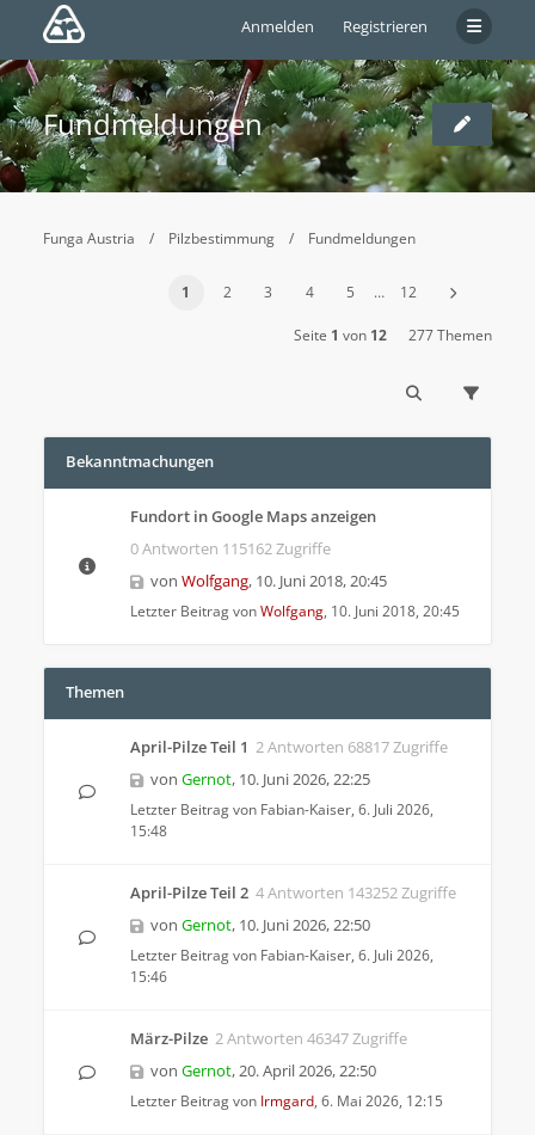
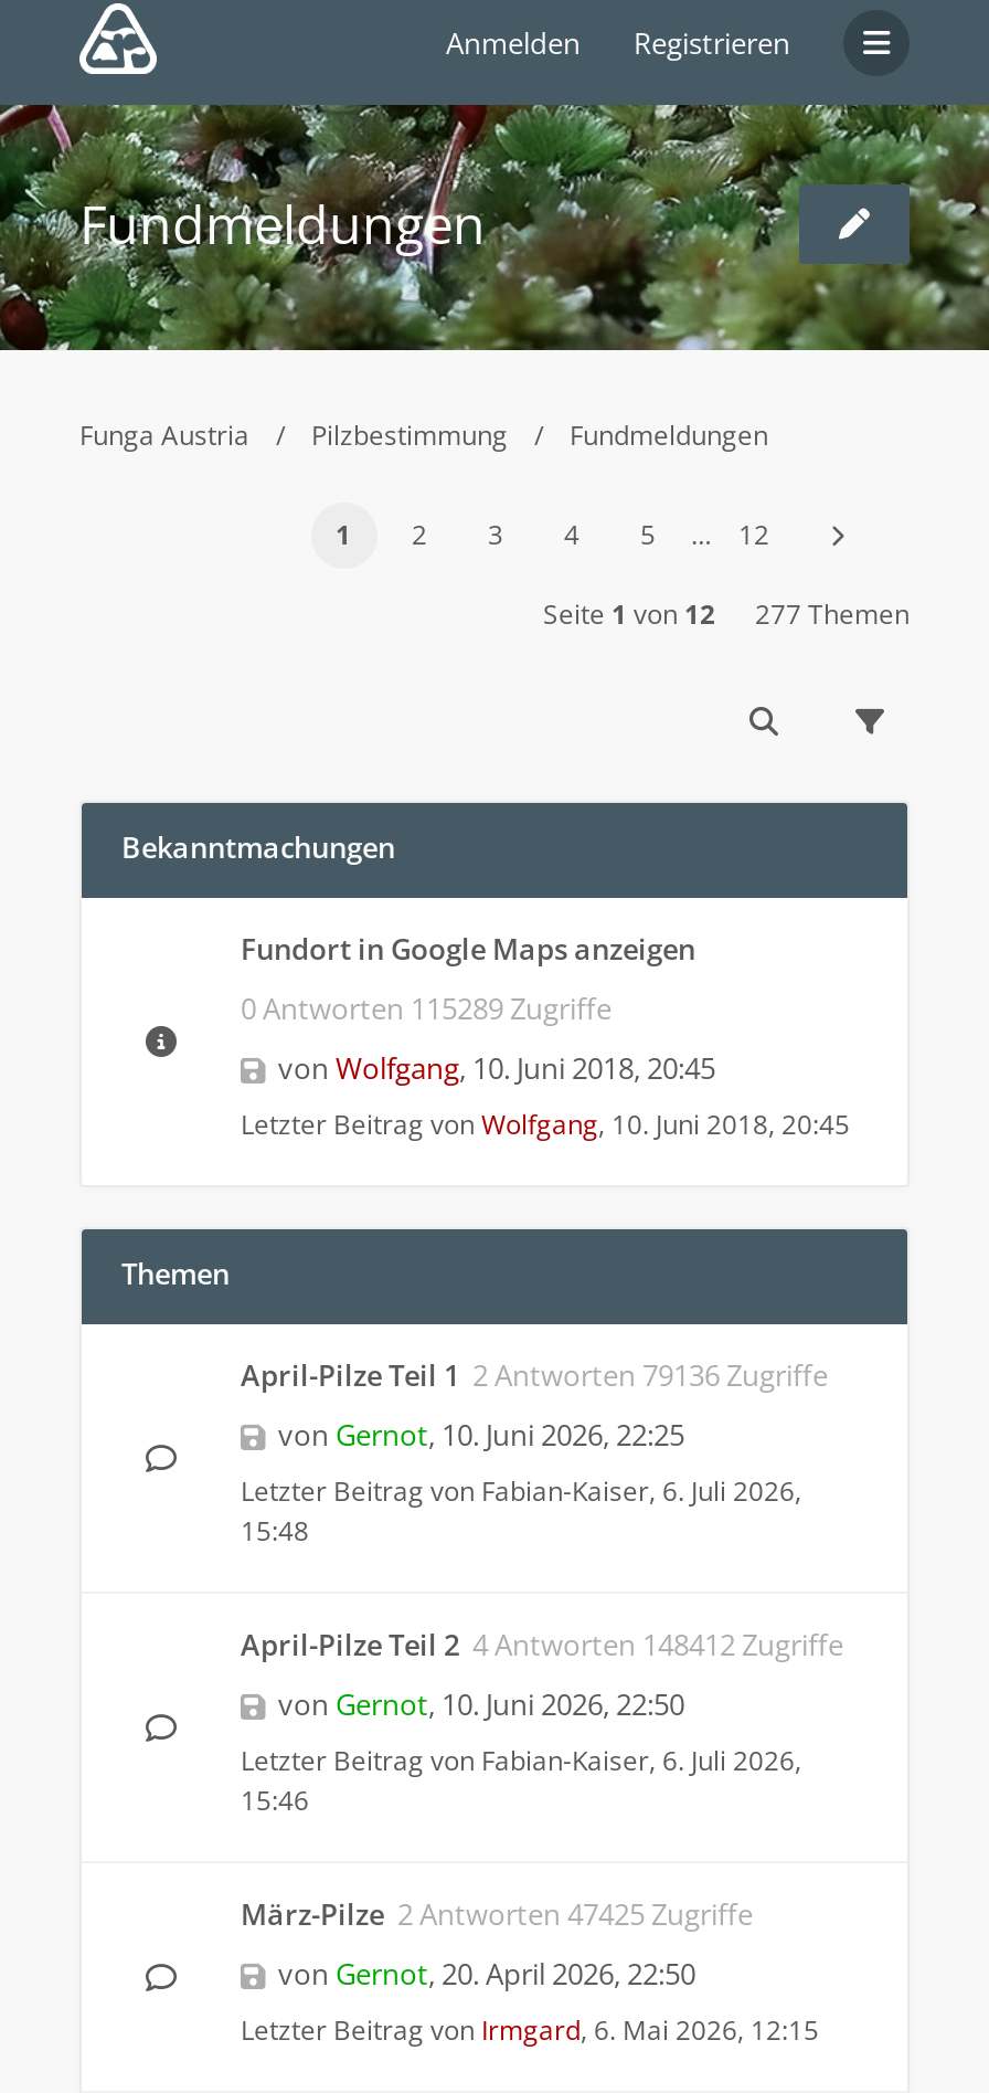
[130,538,331,559] 0 Antworten 115162 Zugriffe -> [241,989,612,1028] 0 Antworten 115289 Zugriffe
[130,736,448,757] April-Pilze Teil 1 2 Antworten 68817 Zugriffe -> [241,1355,828,1395] April-Pilze Teil 1 2 Antworten 79136 Zugriffe
[130,882,456,903] April-Pilze Teil 2 4 Antworten 143252 Zugriffe -> [241,1625,843,1664] April-Pilze Teil 2 4 Antworten 148412 Zugriffe
[130,1027,407,1049] März-Pilze 2 Antworten 46347 Zugriffe -> [241,1894,753,1934] März-Pilze 2 Antworten 47425 Zugriffe

